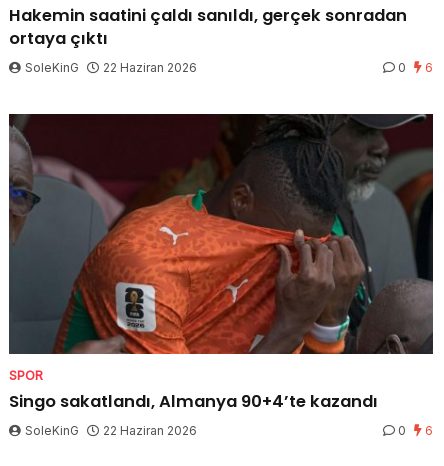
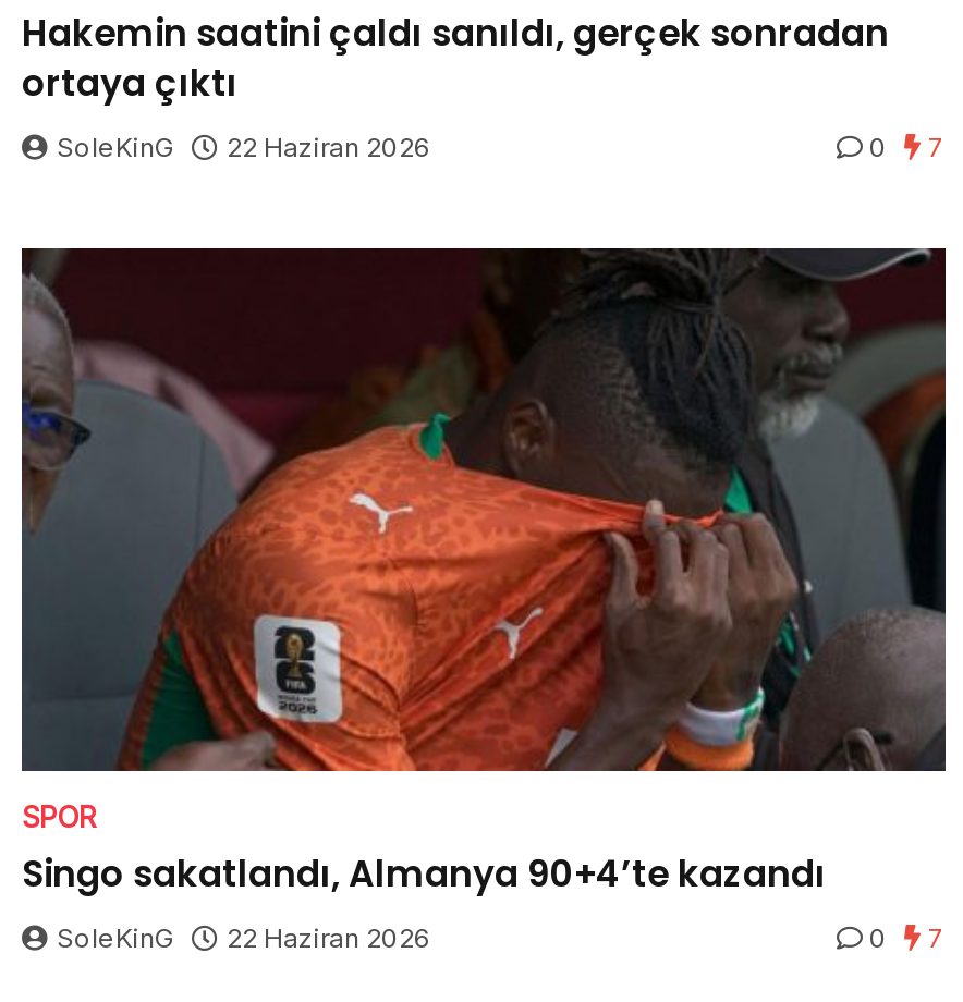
[395,60,433,75] 0 6 -> [863,130,946,163] 0 7
[395,423,433,438] 0 6 -> [863,922,946,955] 0 7

